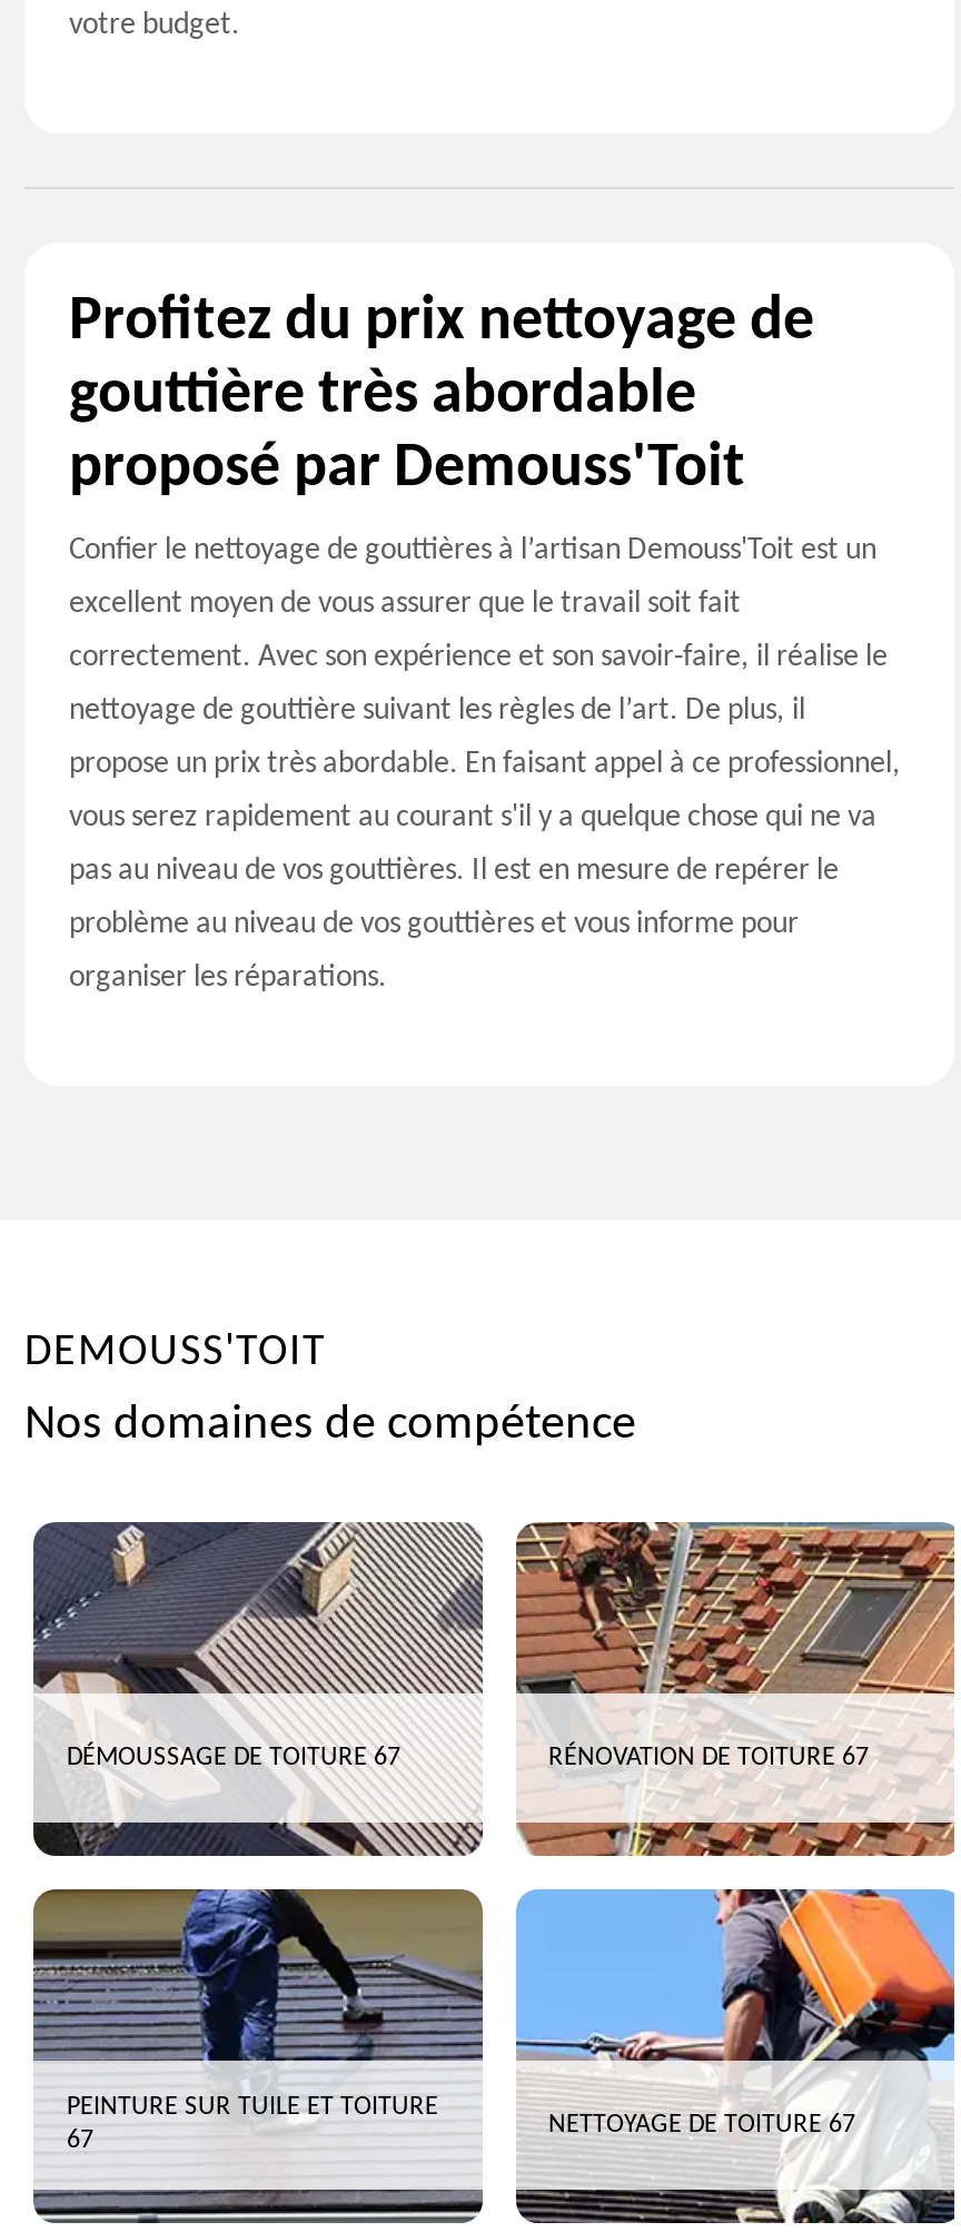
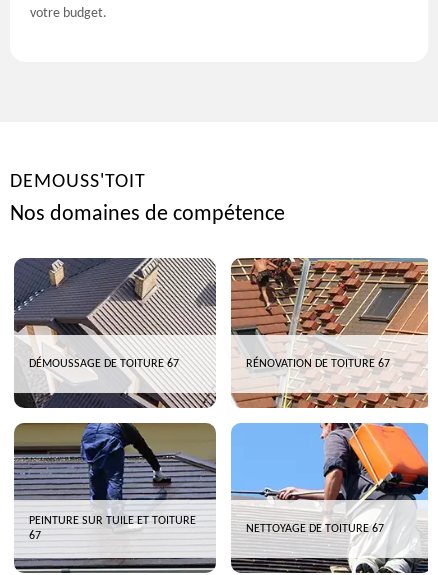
[69,293,901,996] Profitez du prix nettoyage de | gouttière très abordable | proposé par Demouss'Toit | Confier le nettoyage de gouttières à l’artisan Demouss'Toit est un | excellent moyen de vous assurer que le travail soit fait | correctement. Avec son expérience et son savoir-faire, il réalise le | nettoyage de gouttière suivant les règles de l’art. De plus, il | propose un prix très abordable. En faisant appel à ce professionnel, | vous serez rapidement au courant s'il y a quelque chose qui ne va | pas au niveau de vos gouttières. Il est en mesure de repérer le | problème au niveau de vos gouttières et vous informe pour | organiser les réparations. -> none

